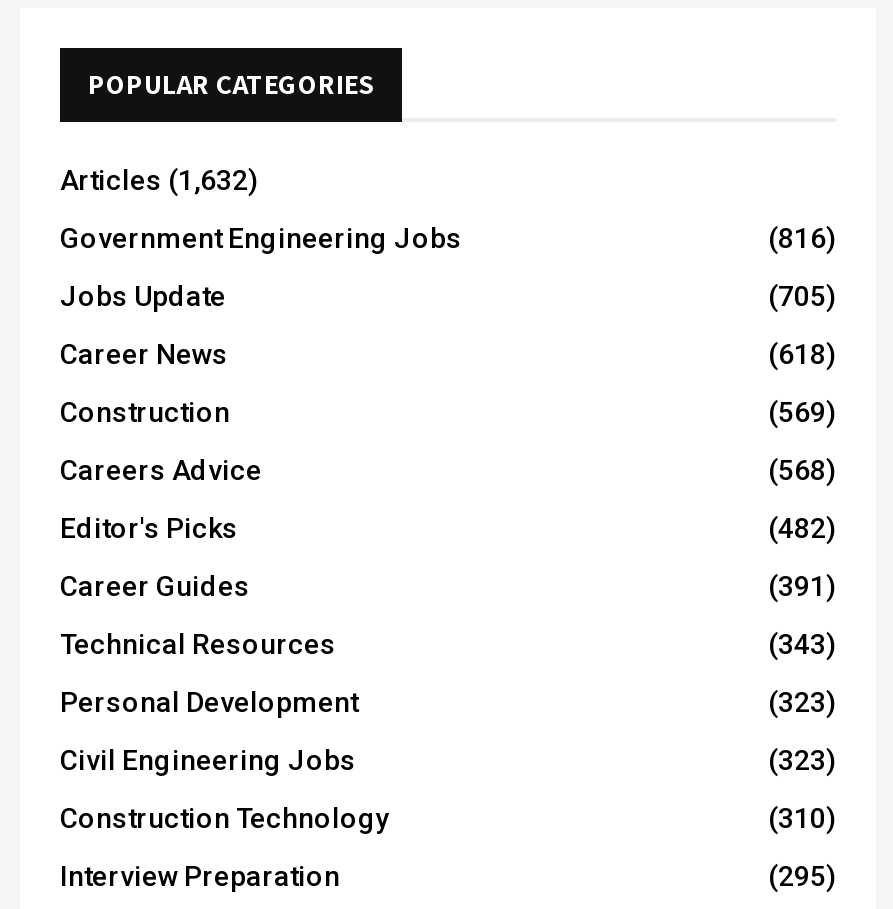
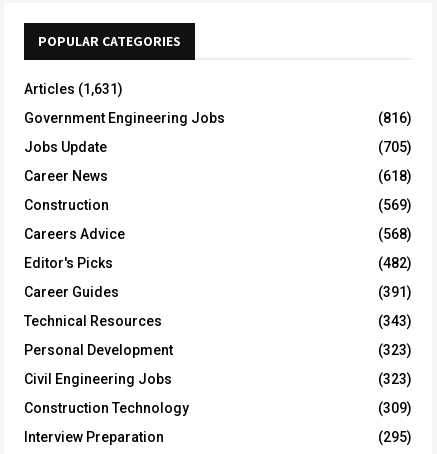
[60,165,258,197] Articles (1,632) -> [24,81,123,97] Articles (1,631)
[768,803,836,835] (310) -> [378,400,412,416] (309)

